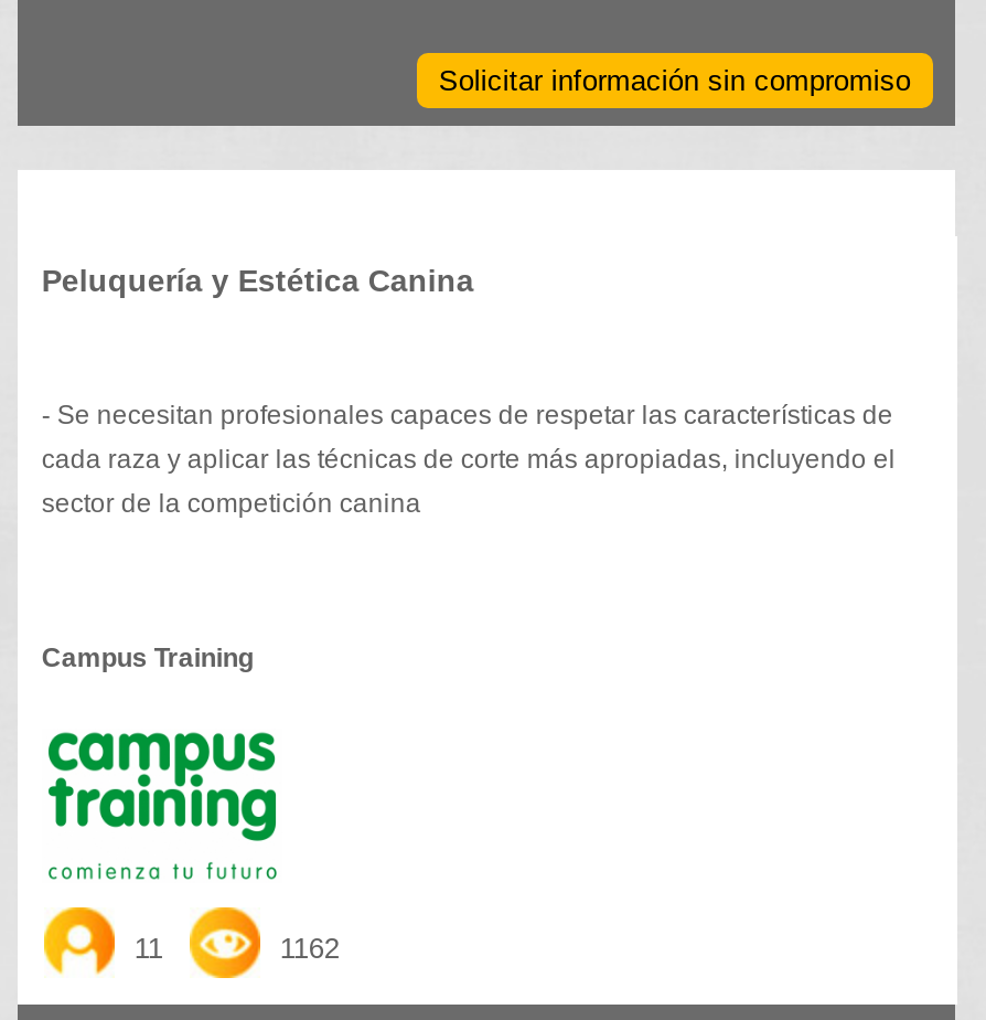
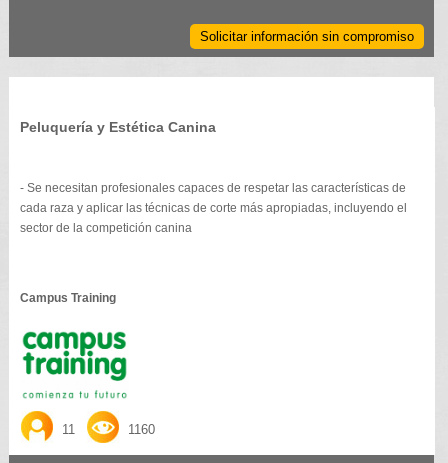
[280,932,339,965] 1162 -> [128,422,155,437] 1160

